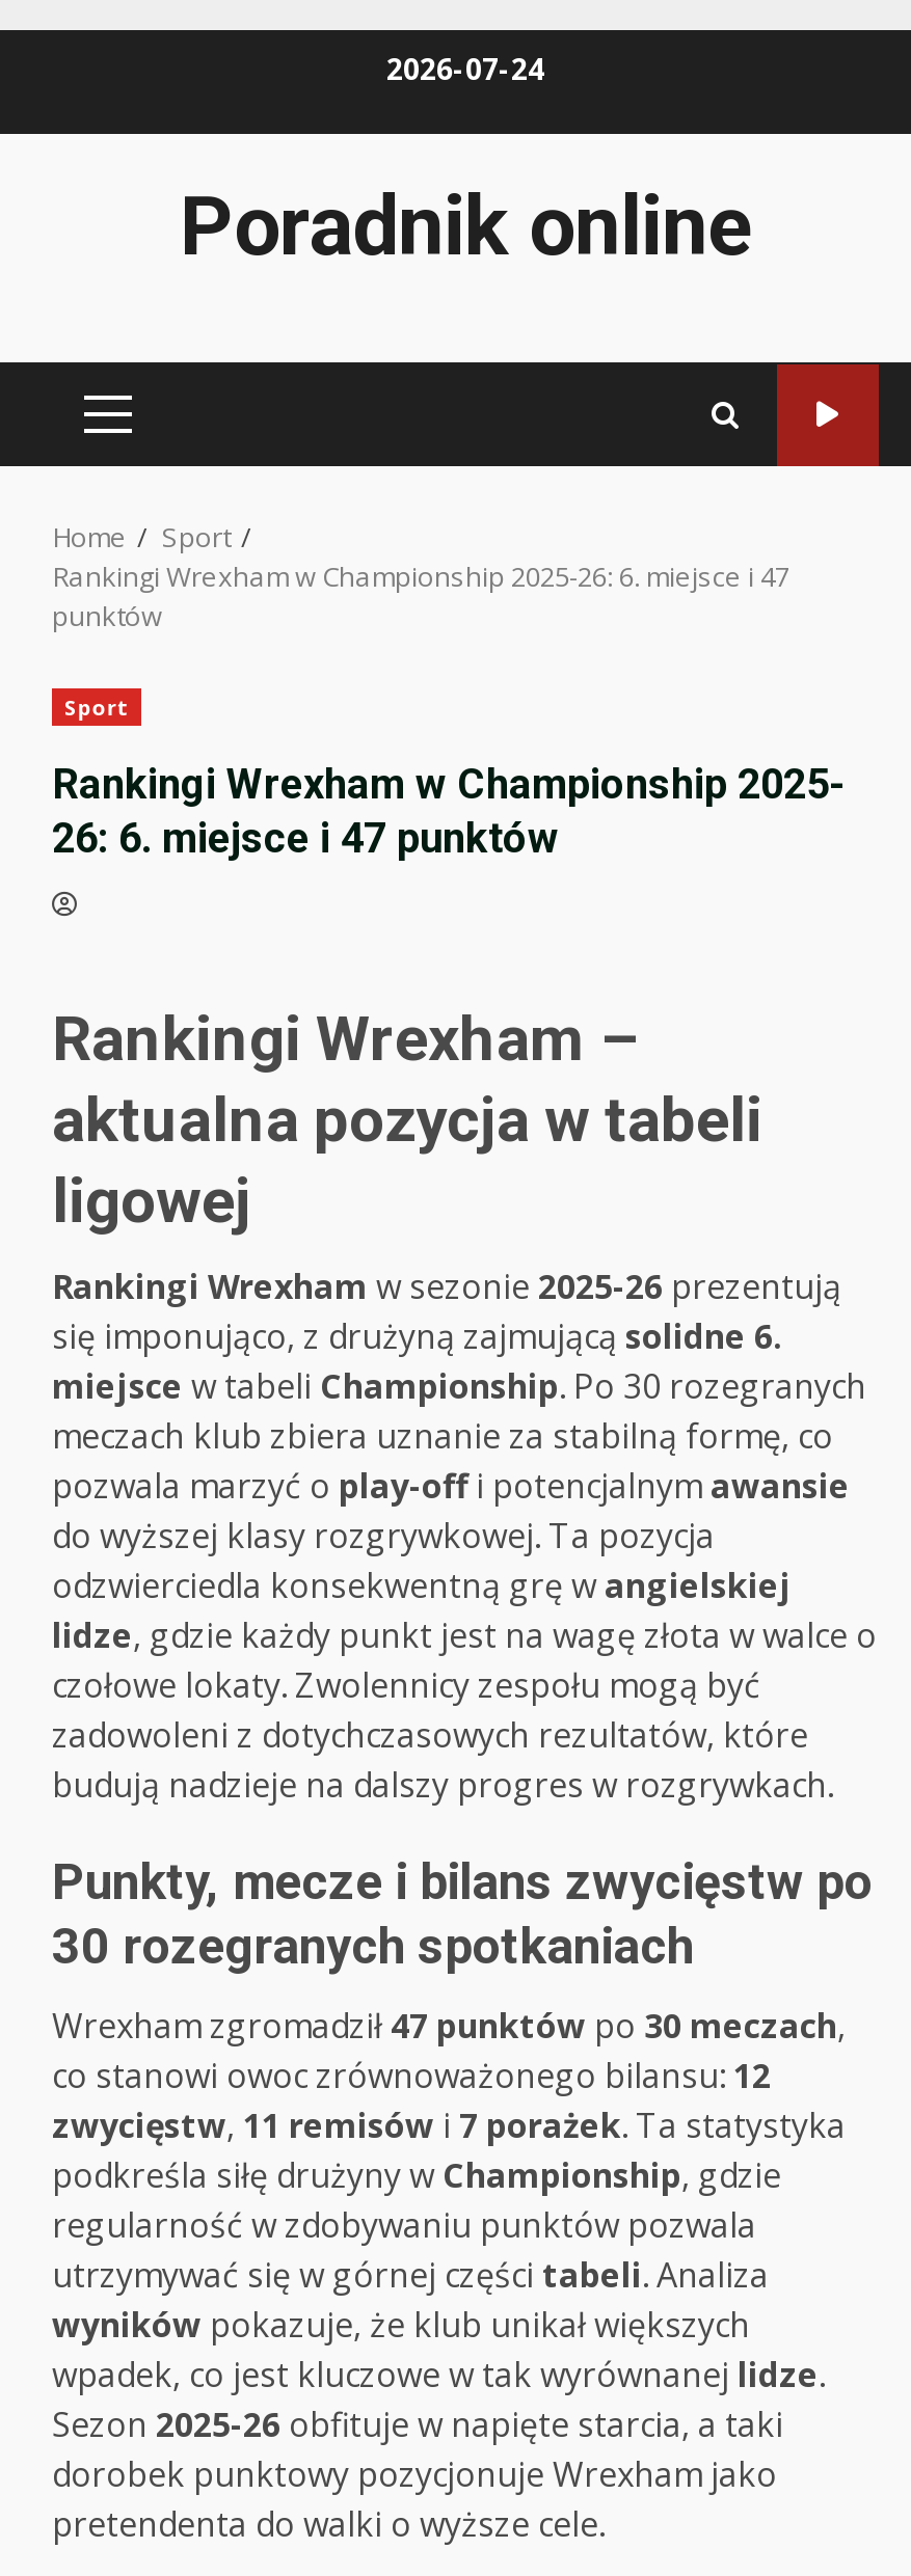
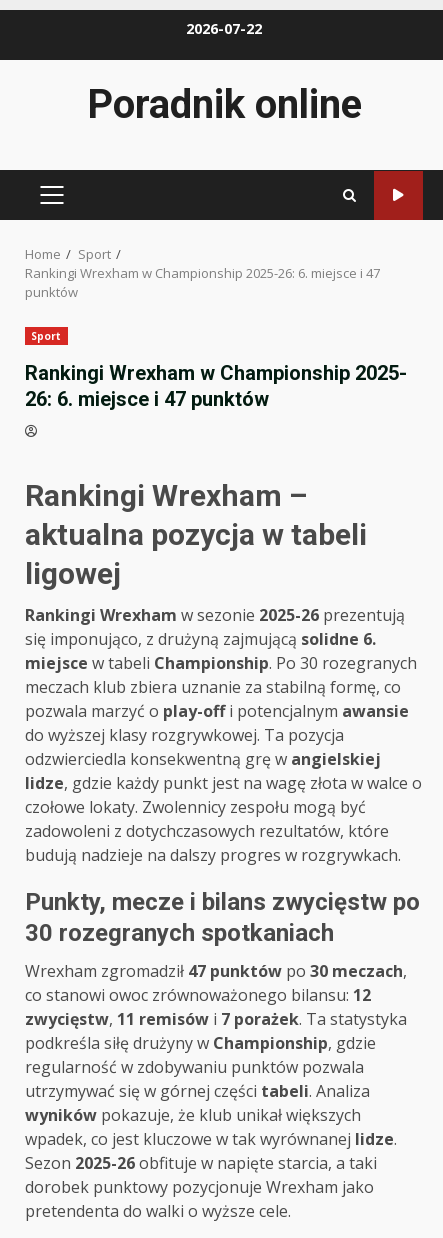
[386,48,544,87] 2026-07-24 -> [186,18,262,37] 2026-07-22

